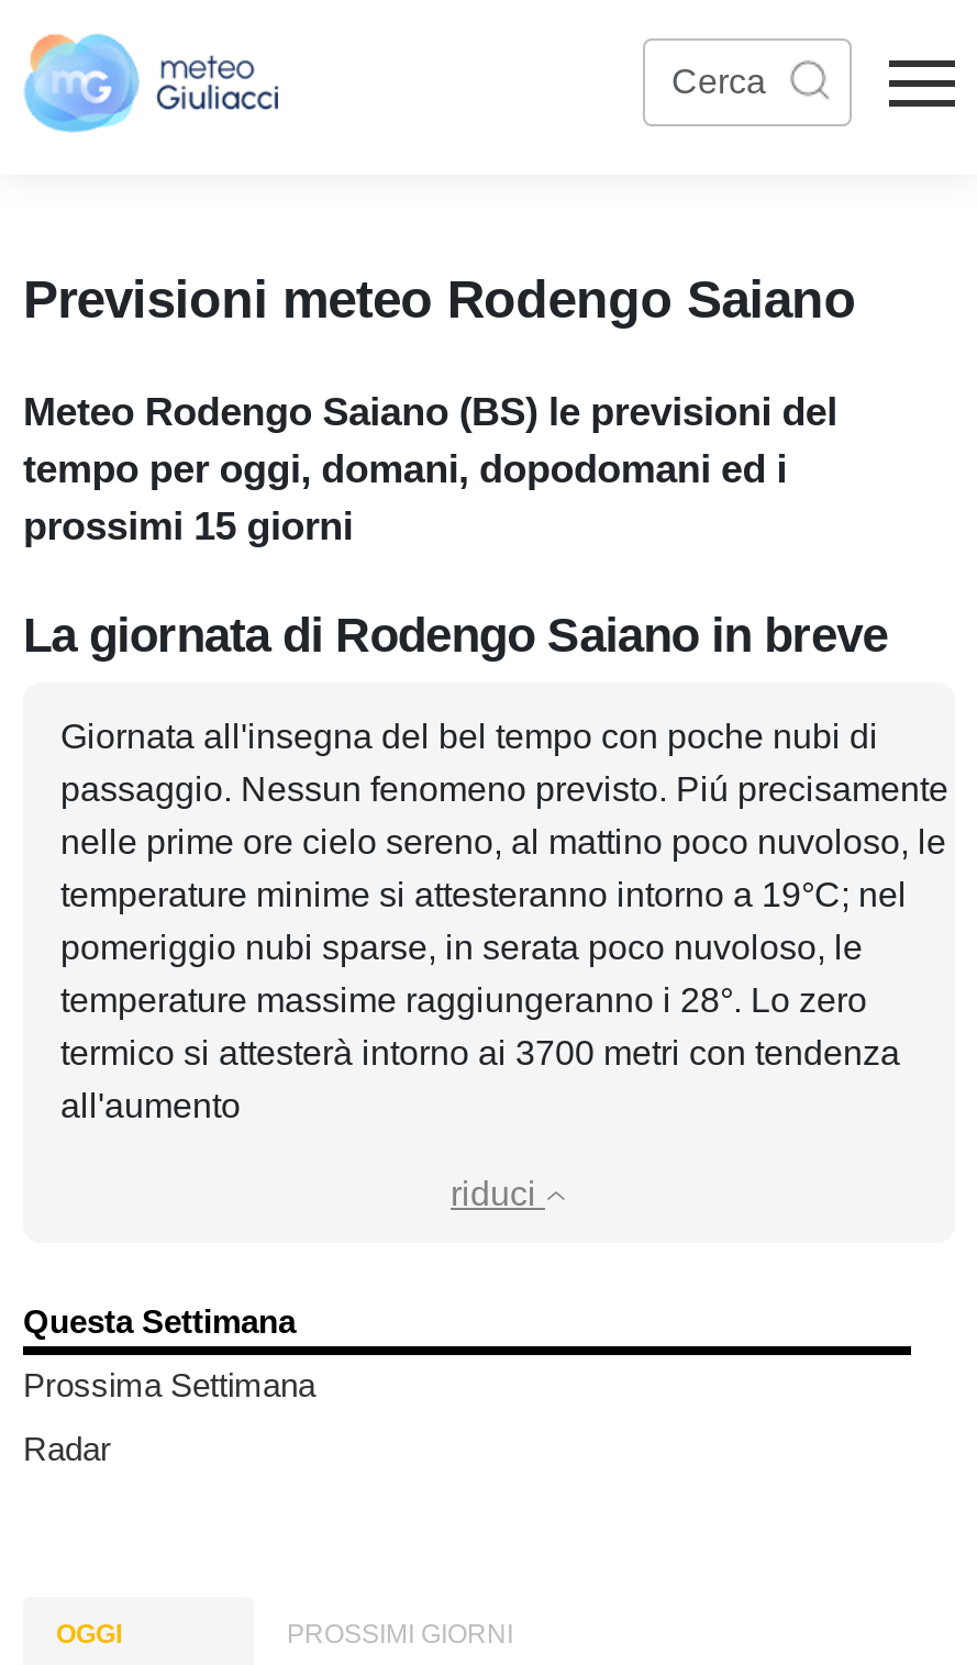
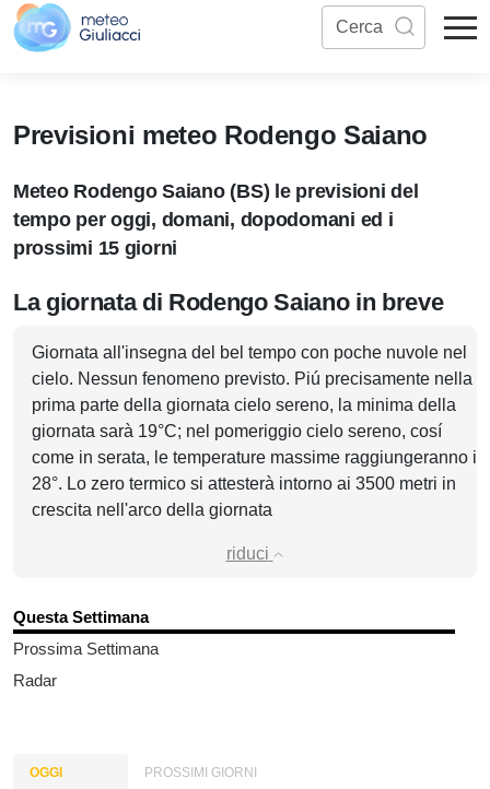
[60,718,948,1124] Giornata all'insegna del bel tempo con poche nubi di | passaggio. Nessun fenomeno previsto. Piú precisamente | nelle prime ore cielo sereno, al mattino poco nuvoloso, le | temperature minime si attesteranno intorno a 19°C; nel | pomeriggio nubi sparse, in serata poco nuvoloso, le | temperature massime raggiungeranno i 28°. Lo zero | termico si attesterà intorno ai 3700 metri con tendenza | all'aumento -> [32,343,477,519] Giornata all'insegna del bel tempo con poche nuvole nel | cielo. Nessun fenomeno previsto. Piú precisamente nella | prima parte della giornata cielo sereno, la minima della | giornata sarà 19°C; nel pomeriggio cielo sereno, cosí | come in serata, le temperature massime raggiungeranno i | 28°. Lo zero termico si attesterà intorno ai 3500 metri in | crescita nell'arco della giornata

